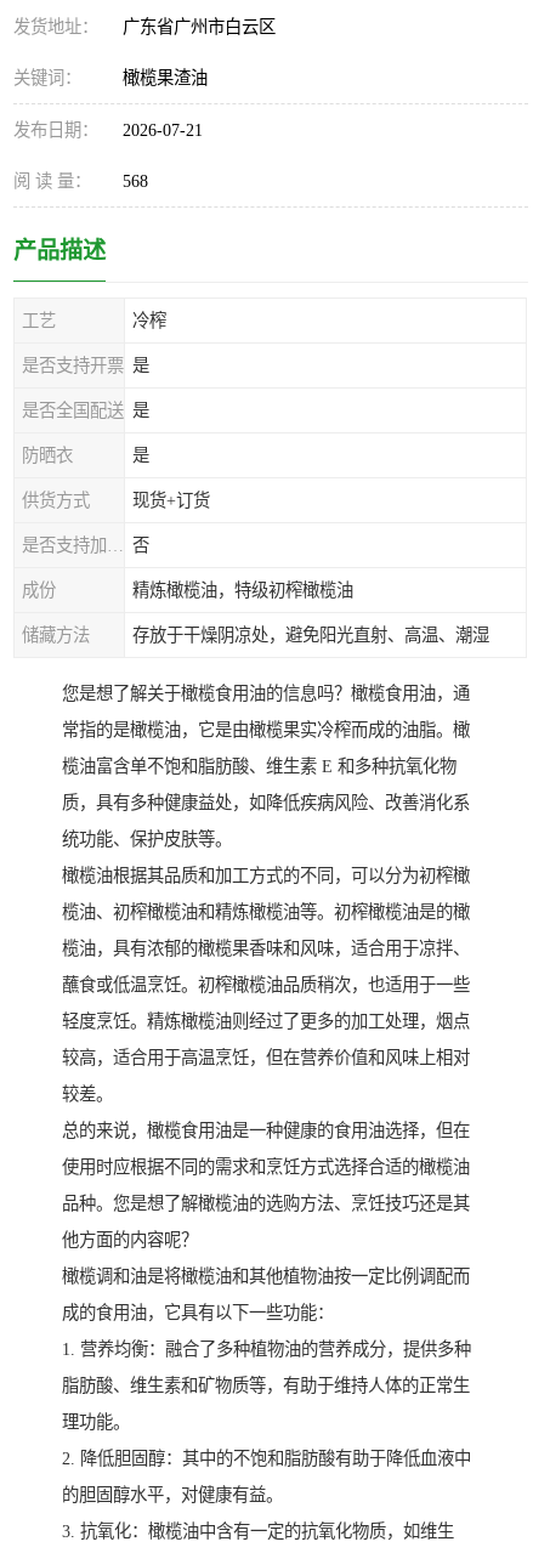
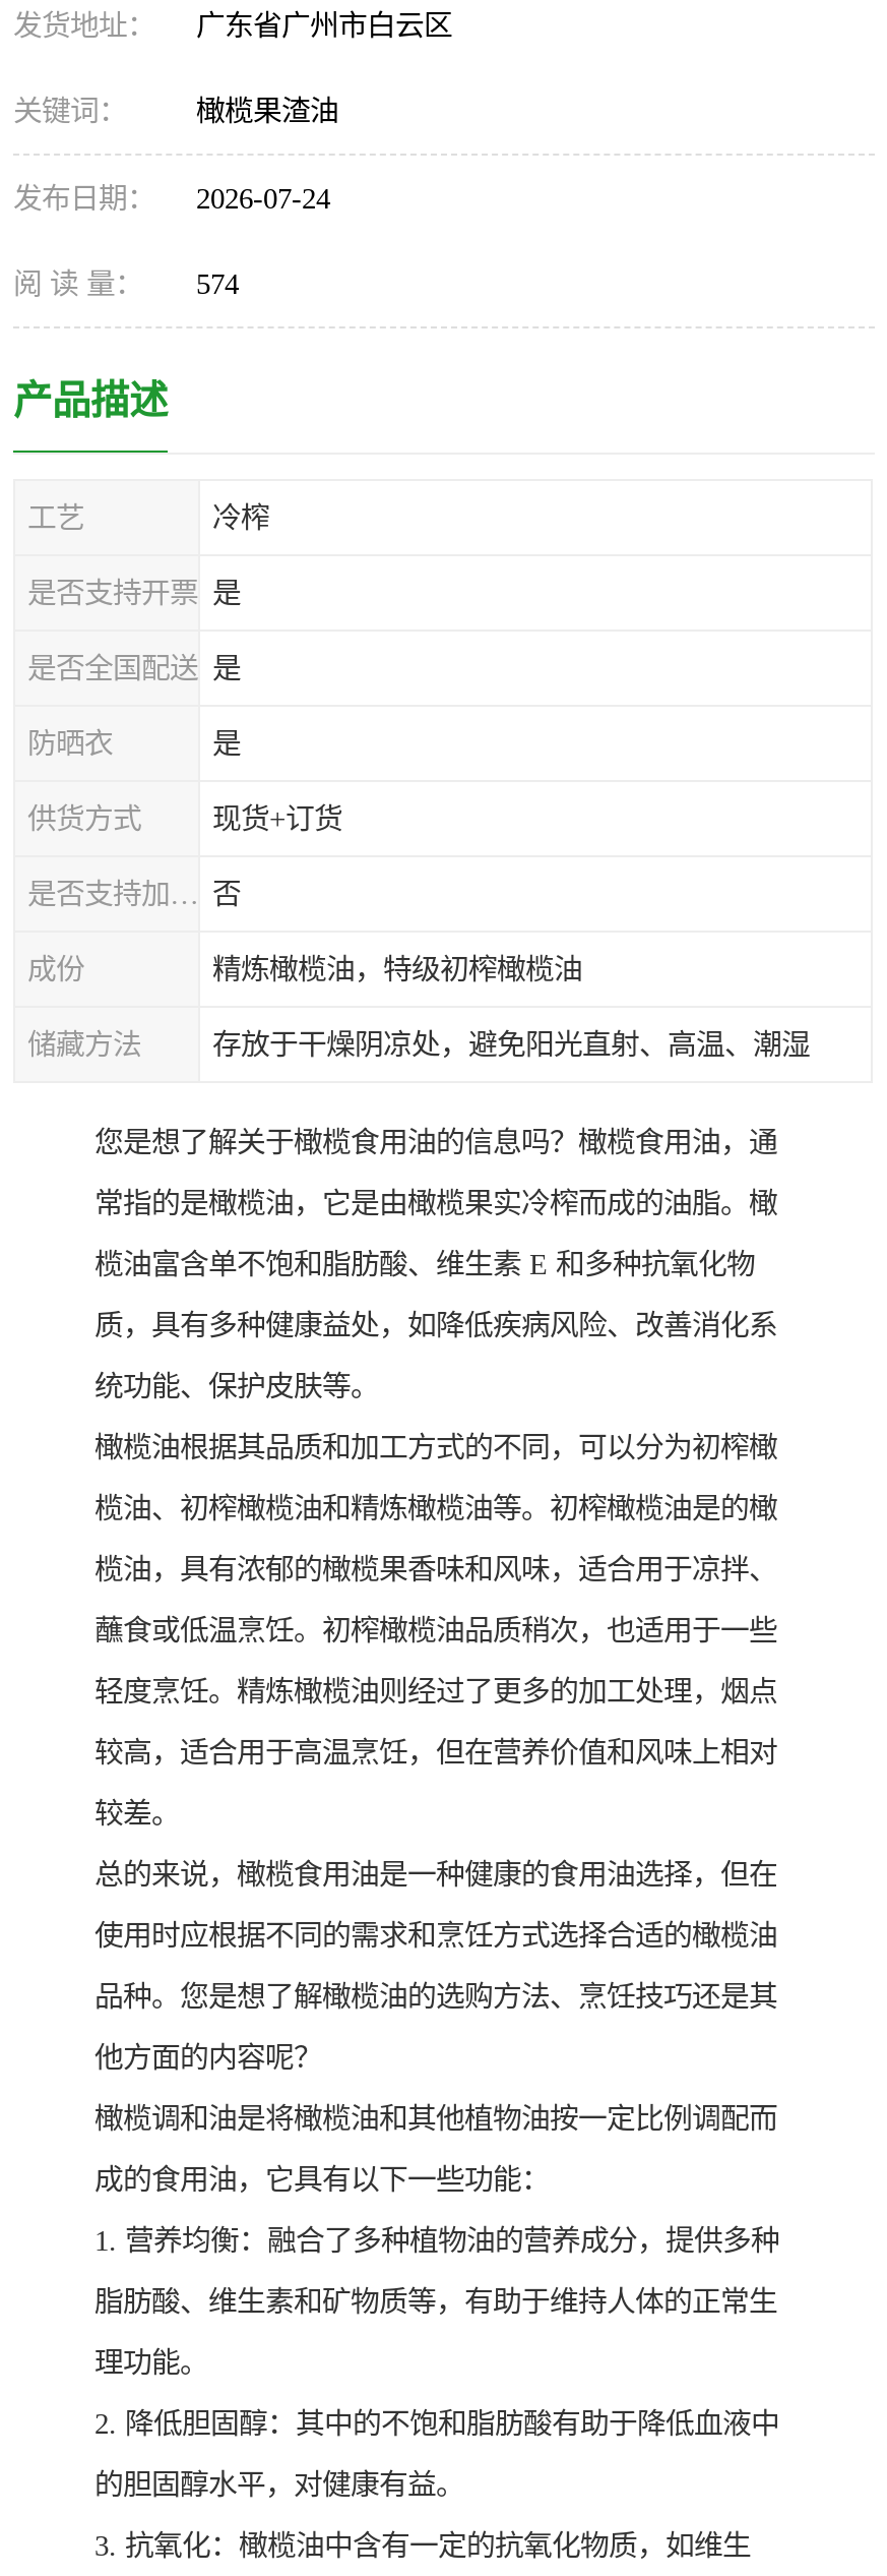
[13,120,203,140] 发布日期： 2026-07-21 -> [13,182,330,215] 发布日期： 2026-07-24
[13,171,148,191] 阅 读 量： 568 -> [13,267,239,300] 阅 读 量： 574

